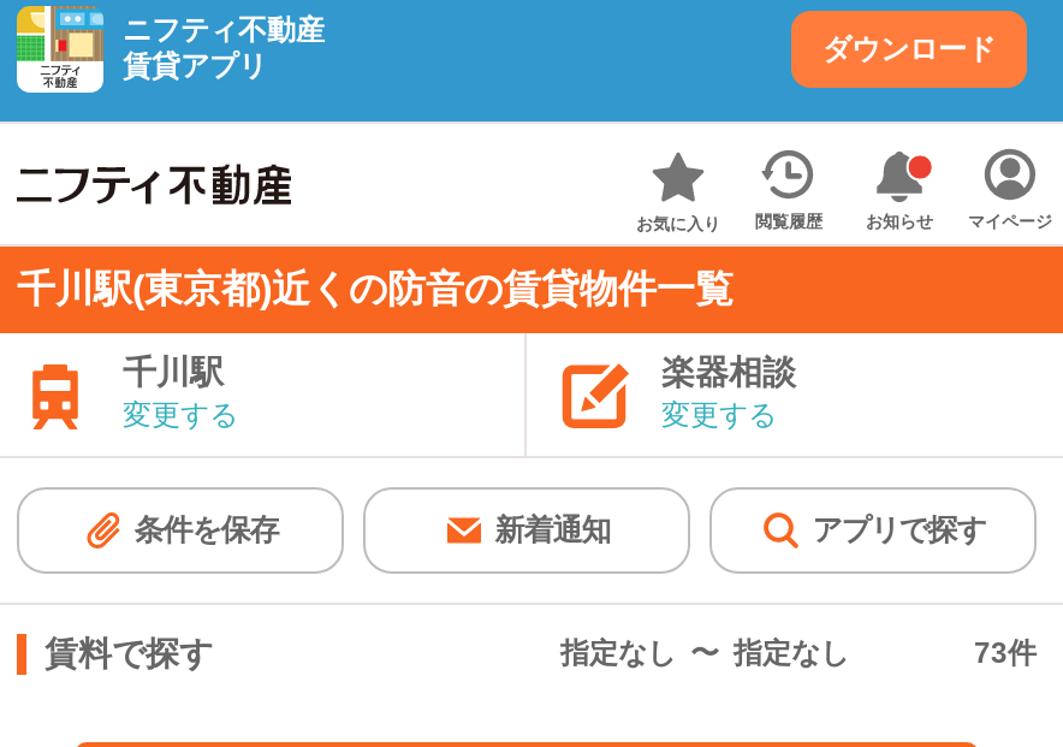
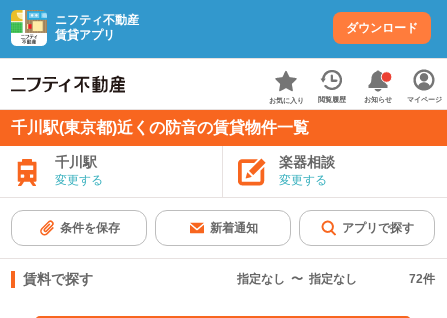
[974,636,1037,670] 73件 -> [409,272,435,286] 72件

